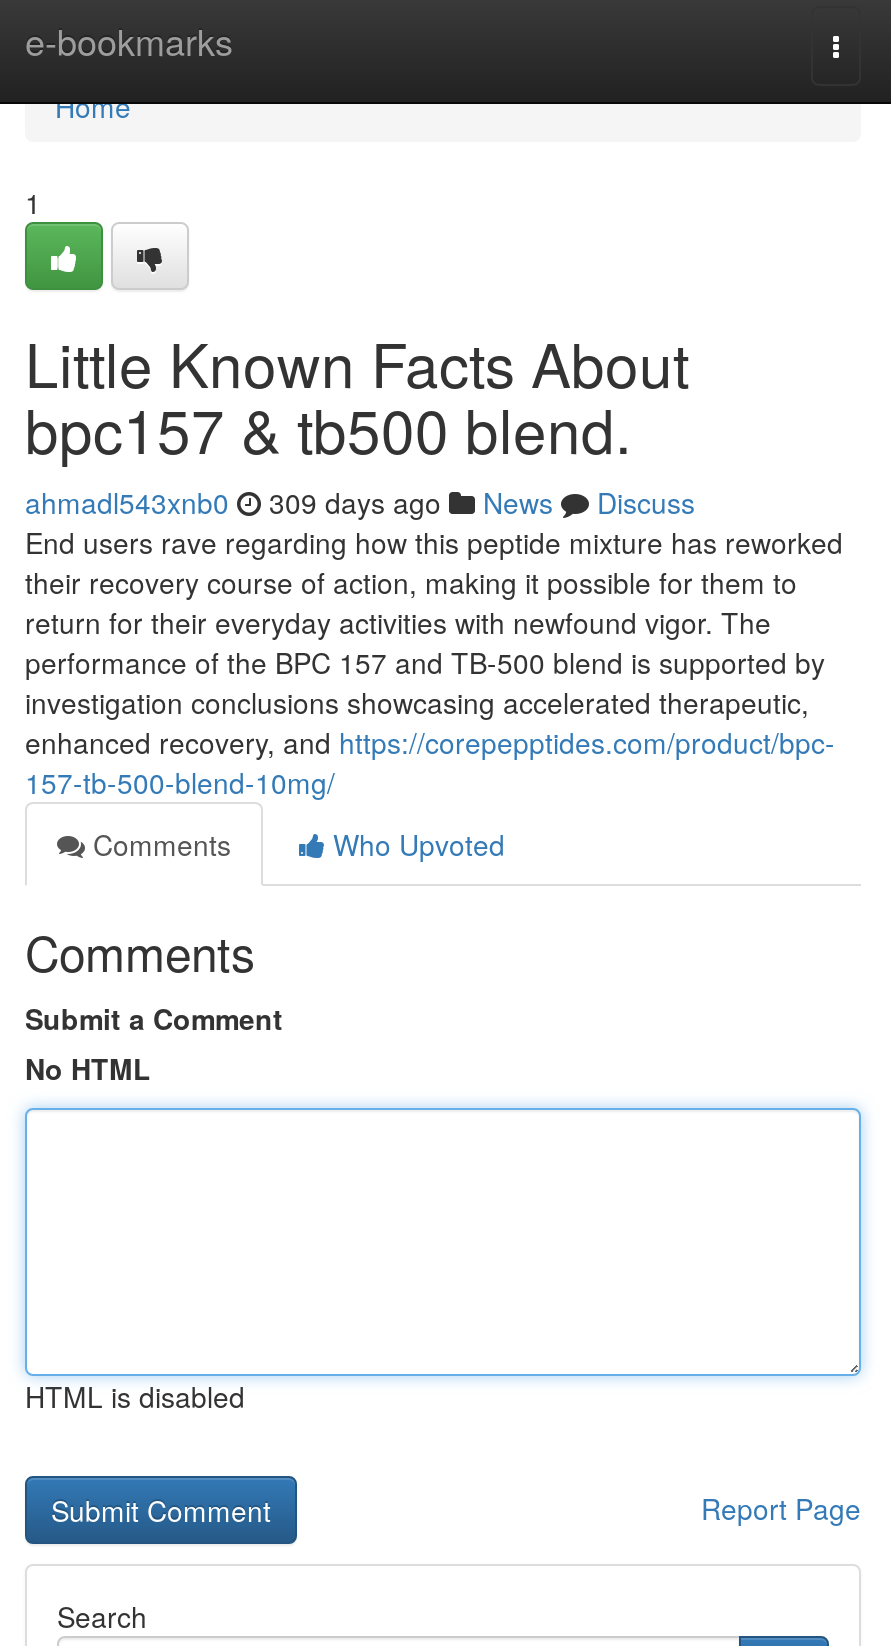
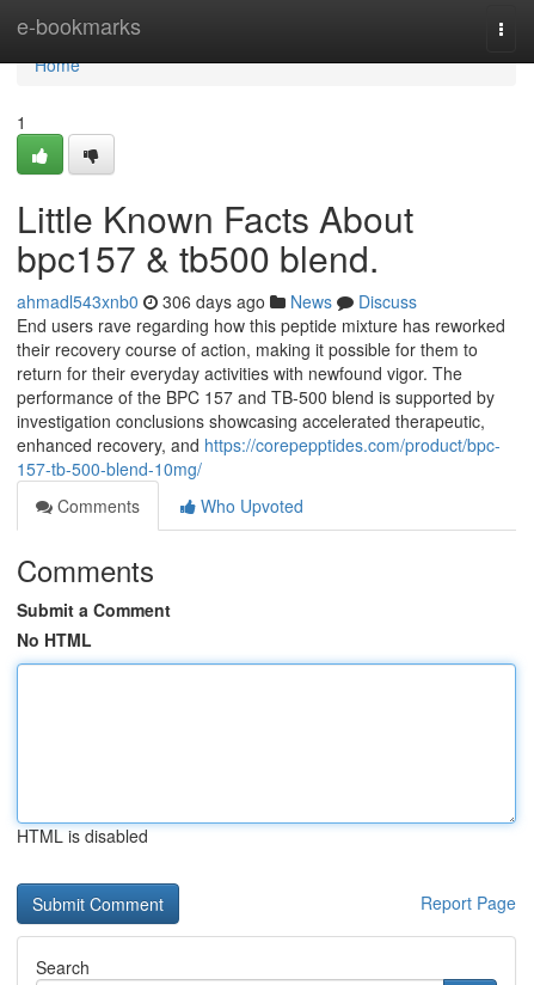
[25,482,695,522] ahmadl543xnb0 309 days ago News Discuss -> [17,289,417,313] ahmadl543xnb0 306 days ago News Discuss

